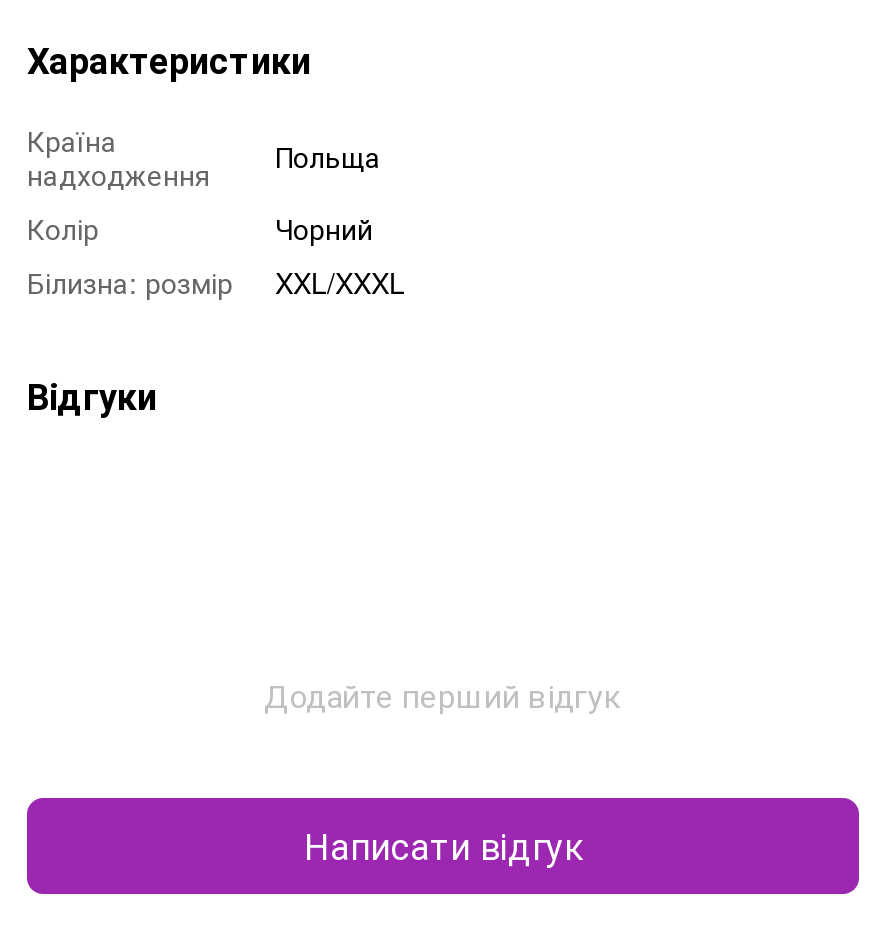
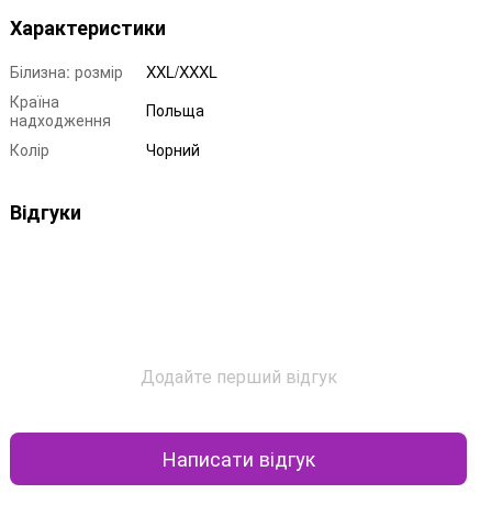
moved [27,119,381,247] -> [10,90,204,160]: Країна | надходження | Польща | Колір | Чорний
moved [27,261,405,301] -> [10,60,217,82]: Білизна: розмір | XXL/XXXL

